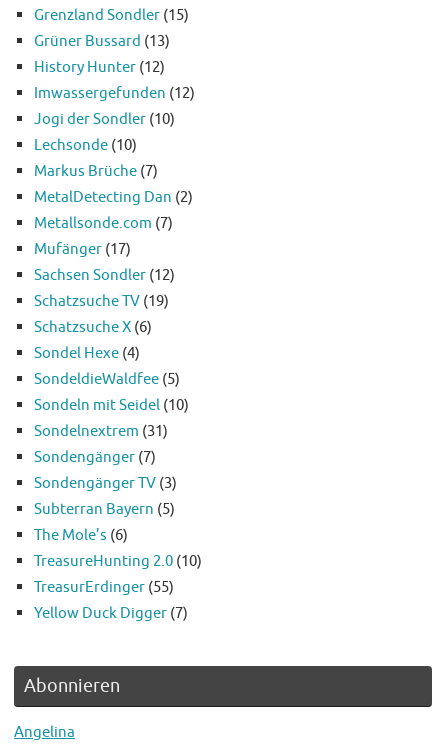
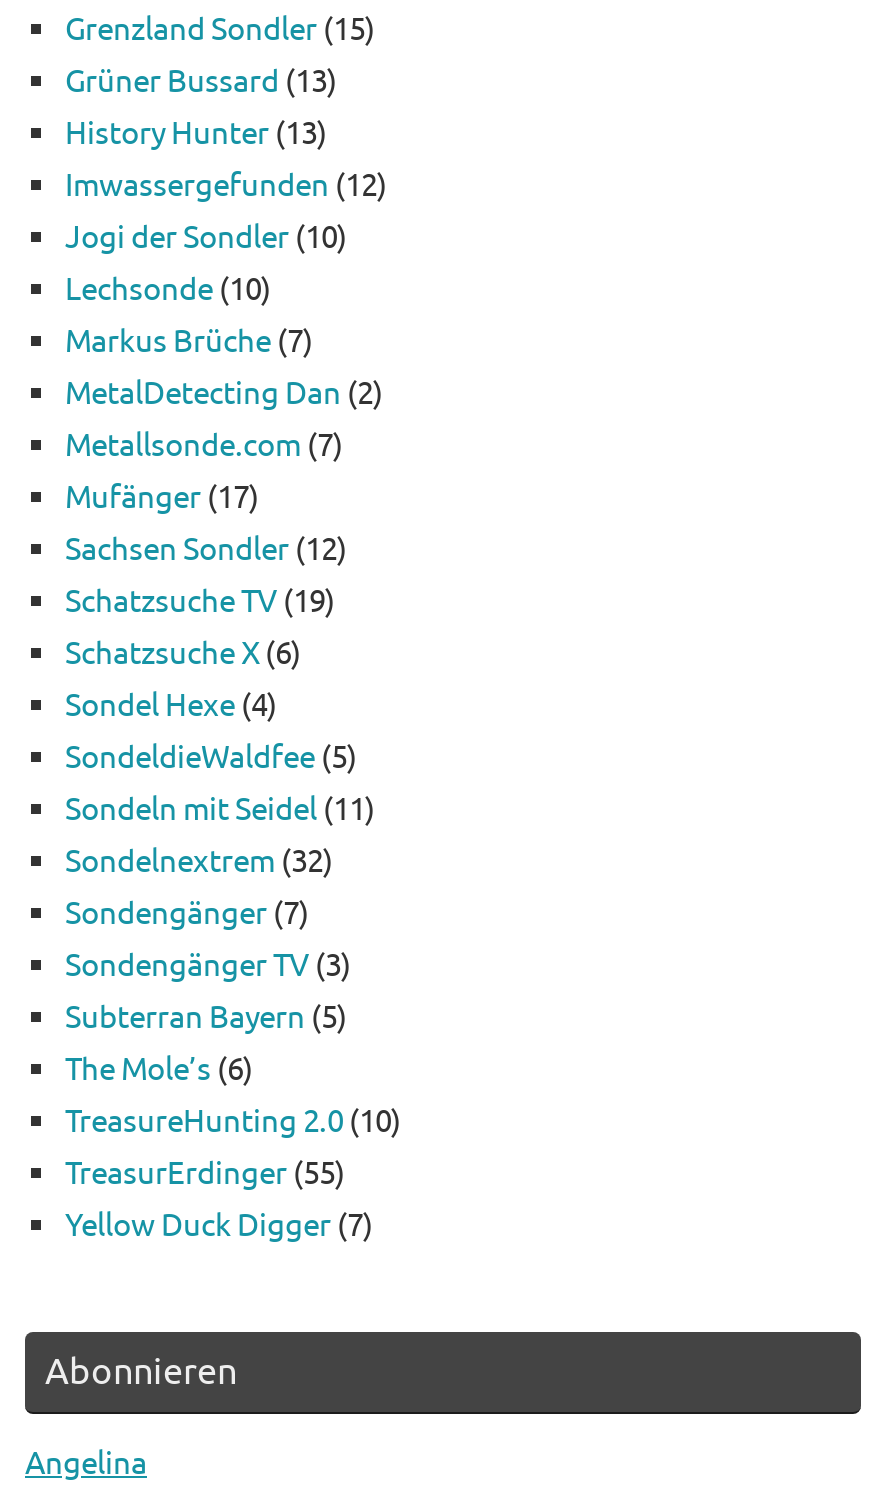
[34,56,165,76] History Hunter (12) -> [65,113,327,153] History Hunter (13)
[34,394,189,414] Sondeln mit Seidel (10) -> [65,789,375,829] Sondeln mit Seidel (11)
[34,420,168,440] Sondelnextrem (31) -> [65,841,333,881] Sondelnextrem (32)

